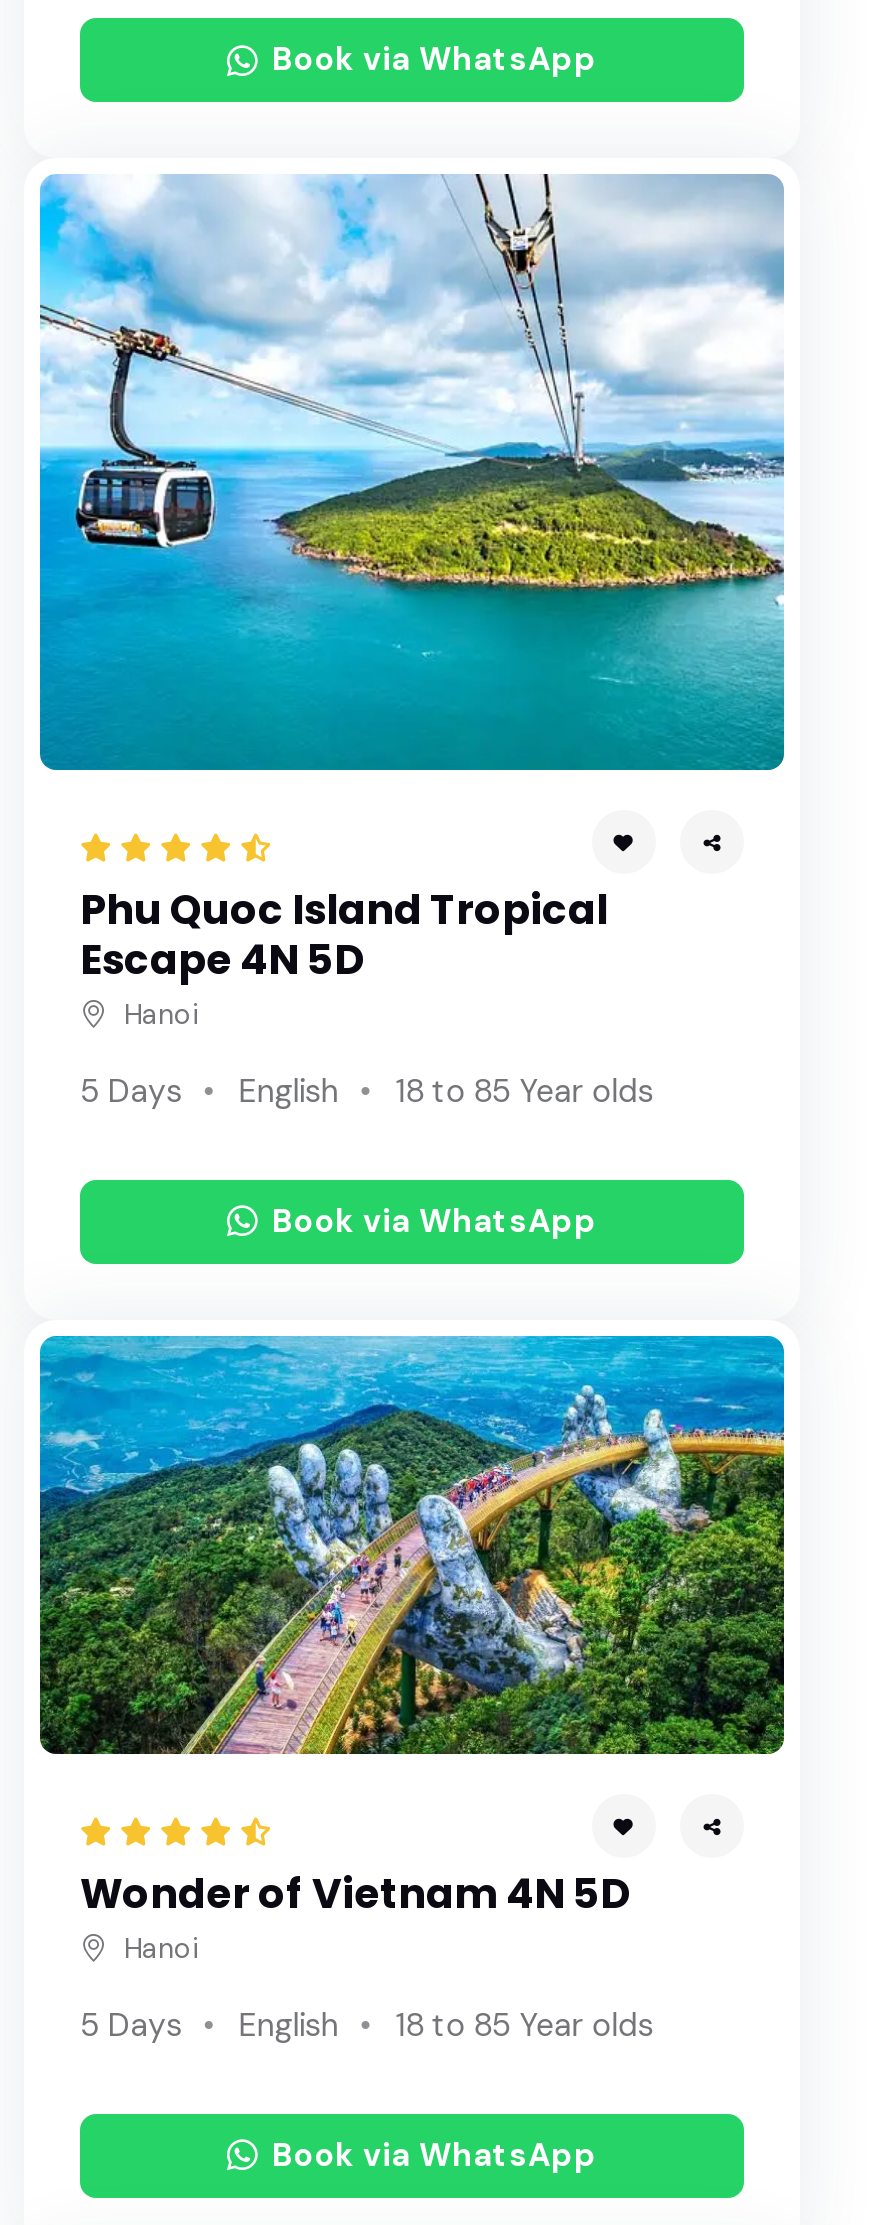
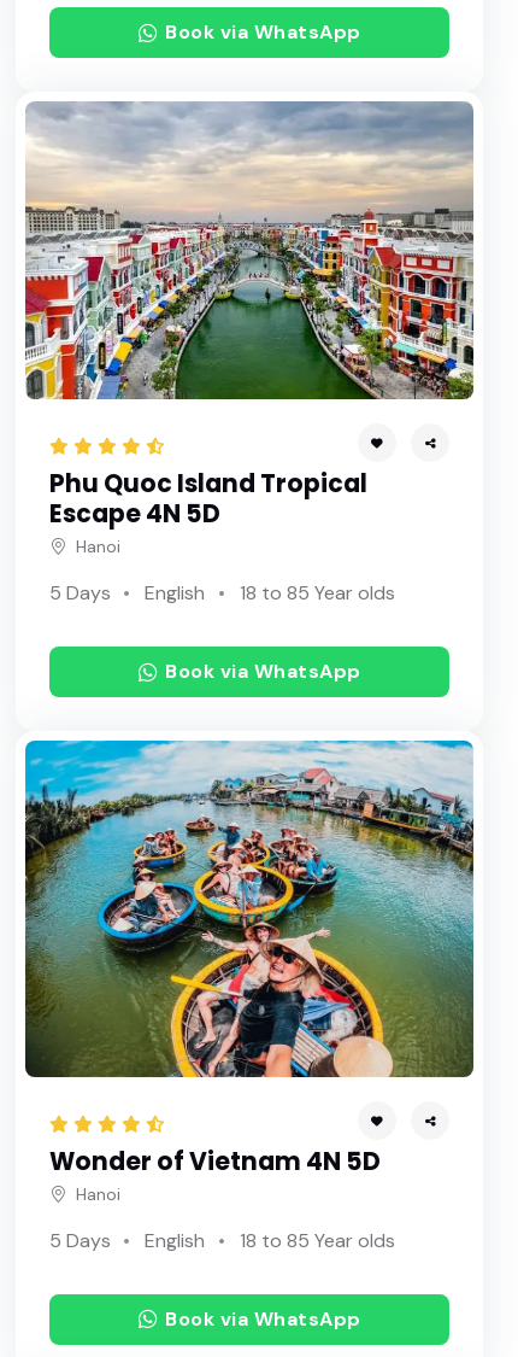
[38,174,786,772] [image] -> [24,101,475,400] [image]
moved [80,882,654,1242] -> [49,467,395,684]: Phu Quoc Island Tropical | Escape 4N 5D | Hanoi | 5 Days | English | 18 to 85 Year olds | Book via WhatsApp
[38,1336,786,1756] [image] -> [24,739,475,1078] [image]

